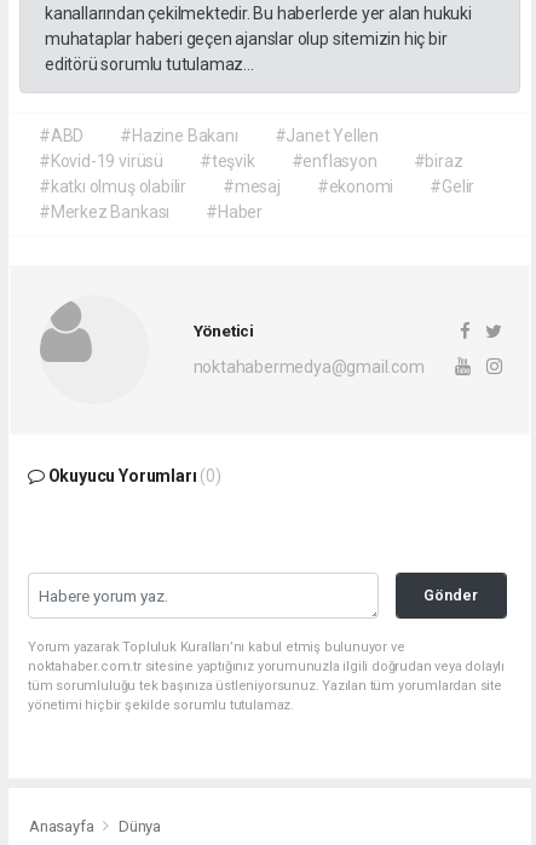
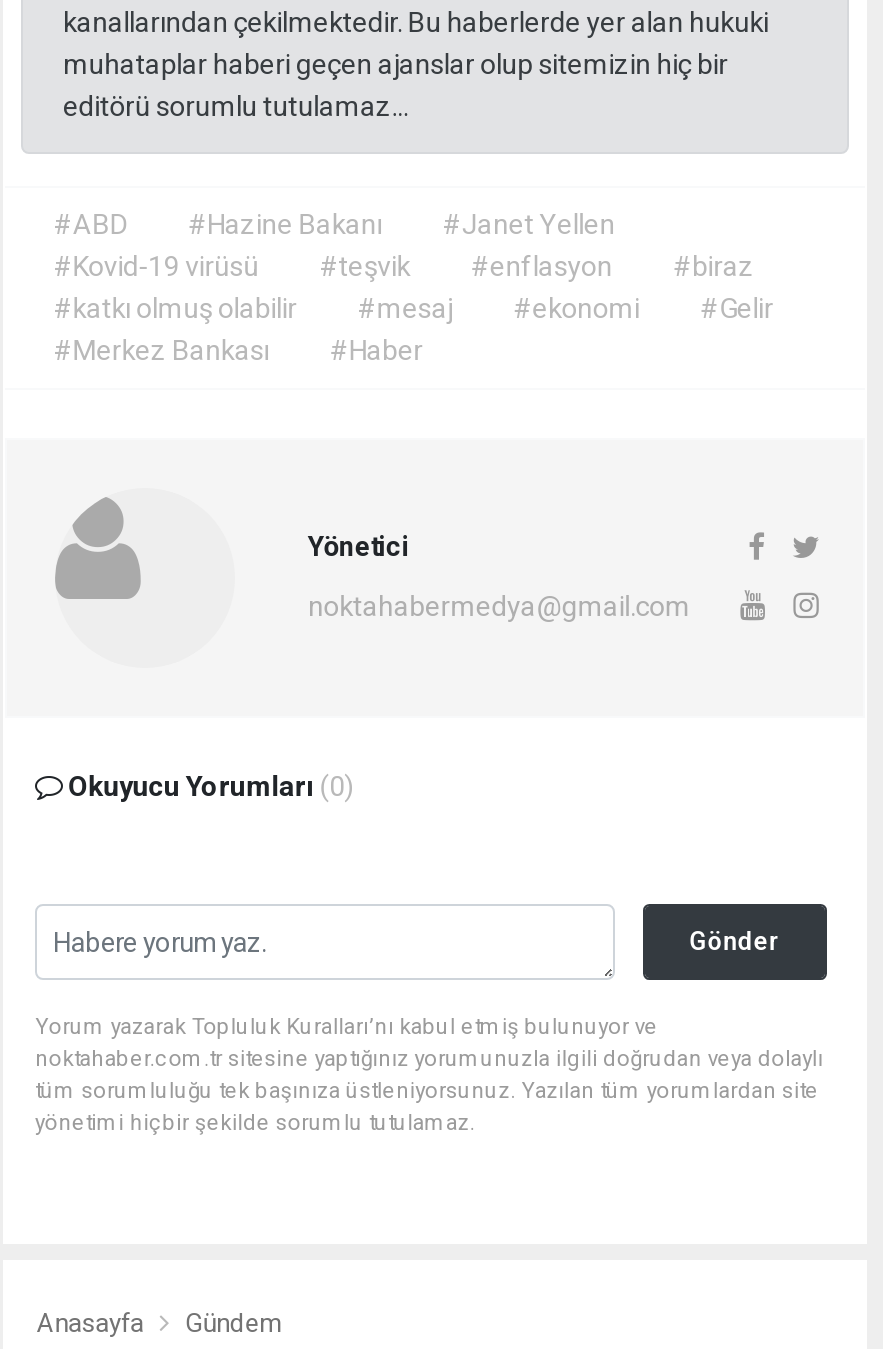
[118,817,161,836] Dünya -> [185,1308,281,1338] Gündem

